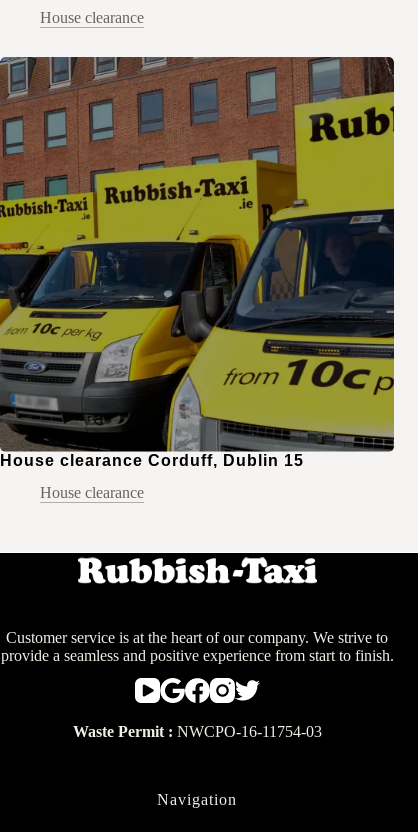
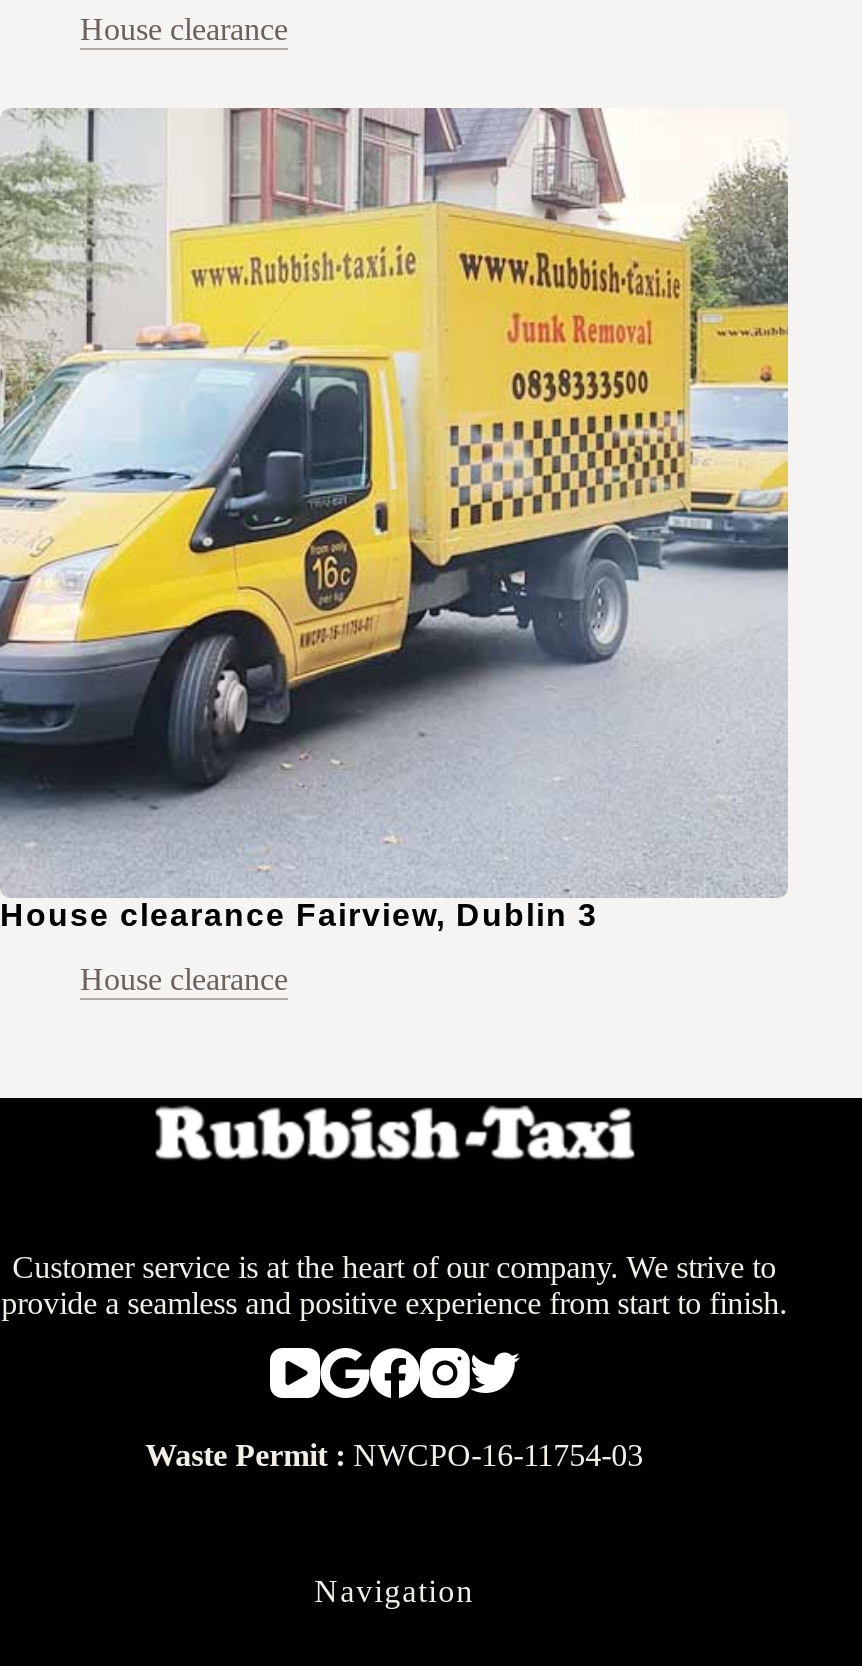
[0,56,395,469] [image] | House clearance Corduff, Dublin 15 -> [0,108,790,931] [image] | House clearance Fairview, Dublin 3

